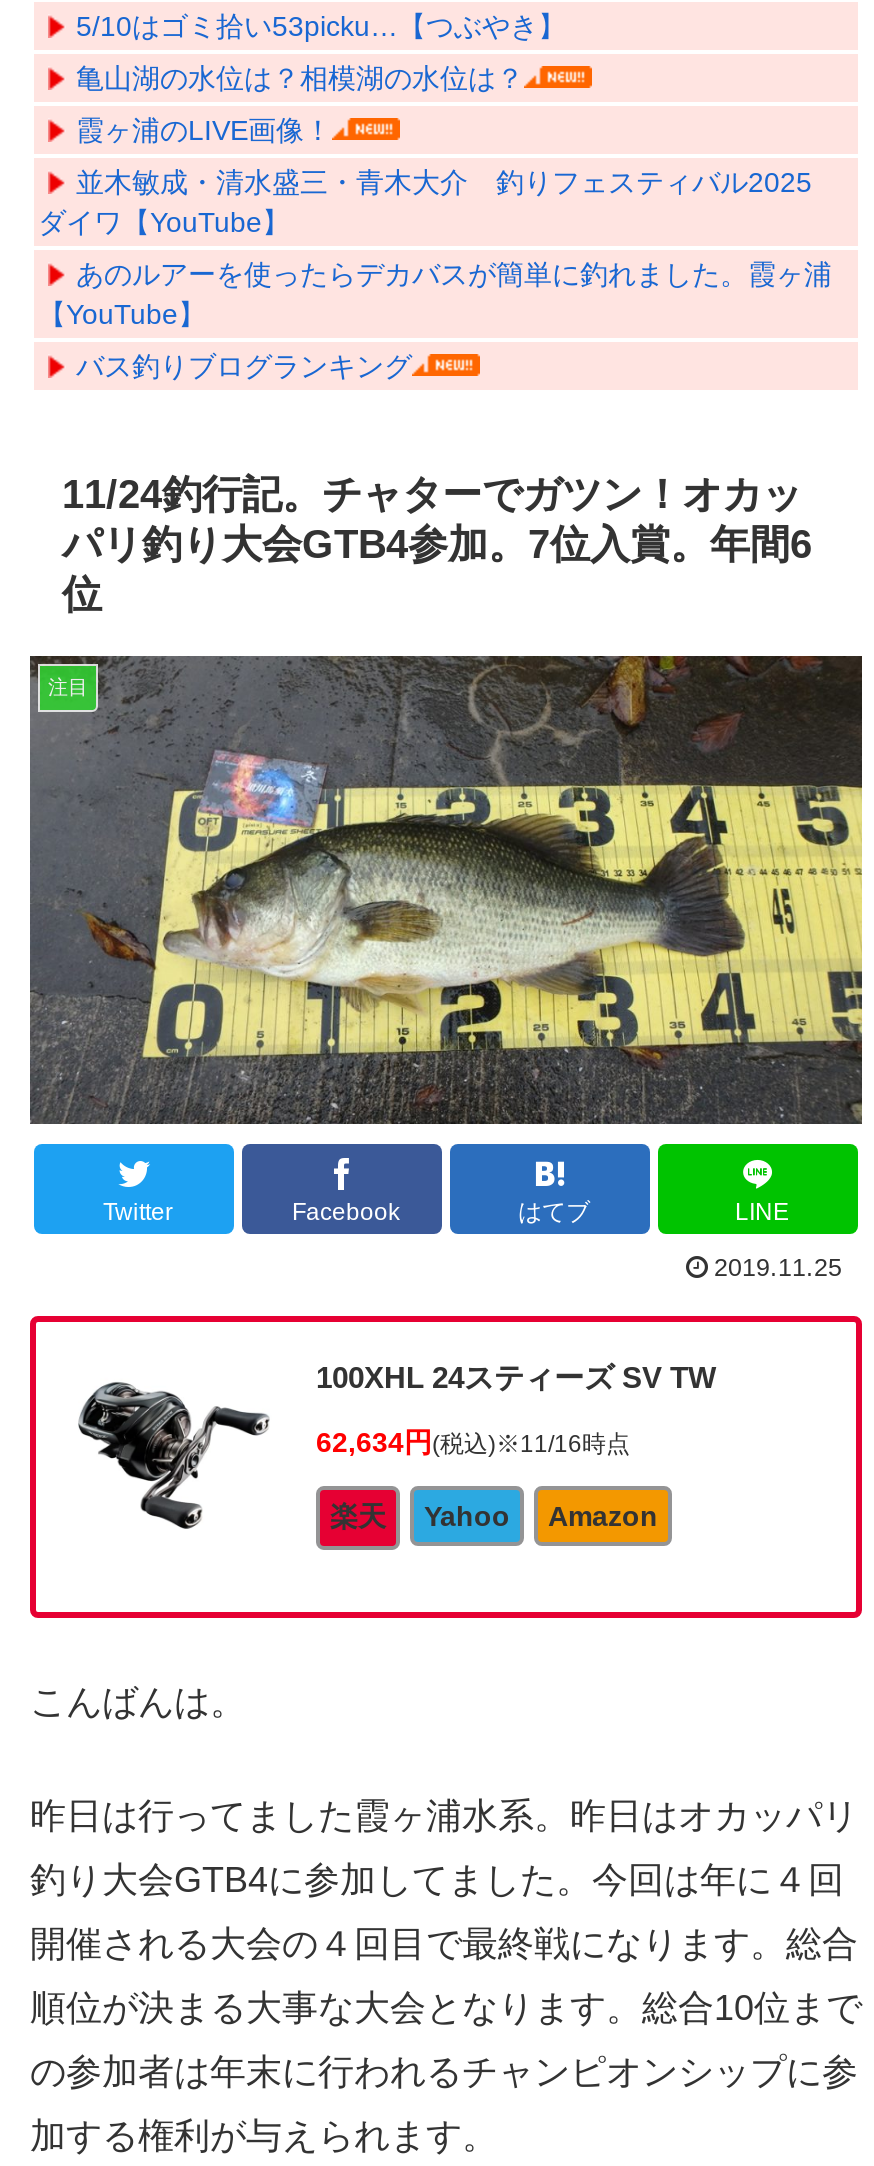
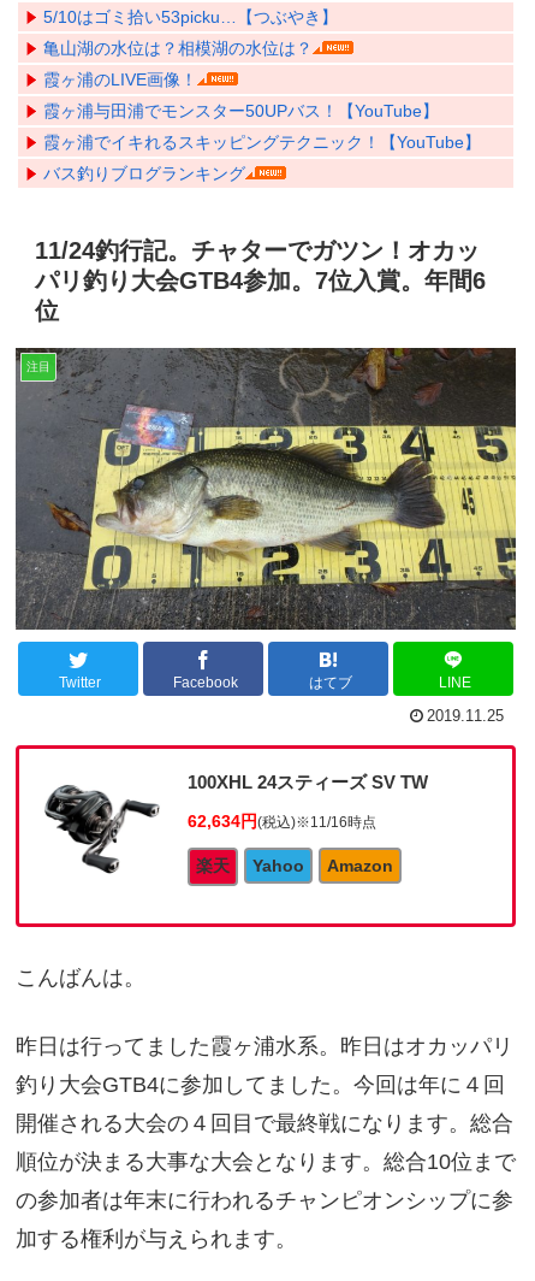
[38,167,840,239] 並木敏成・清水盛三・青木大介 釣りフェスティバル2025 | ダイワ【YouTube】 -> [43,102,439,121] 霞ヶ浦与田浦でモンスター50UPバス！【YouTube】
[38,259,832,331] あのルアーを使ったらデカバスが簡単に釣れました。霞ヶ浦 | 【YouTube】 -> [43,133,481,152] 霞ヶ浦でイキれるスキッピングテクニック！【YouTube】

